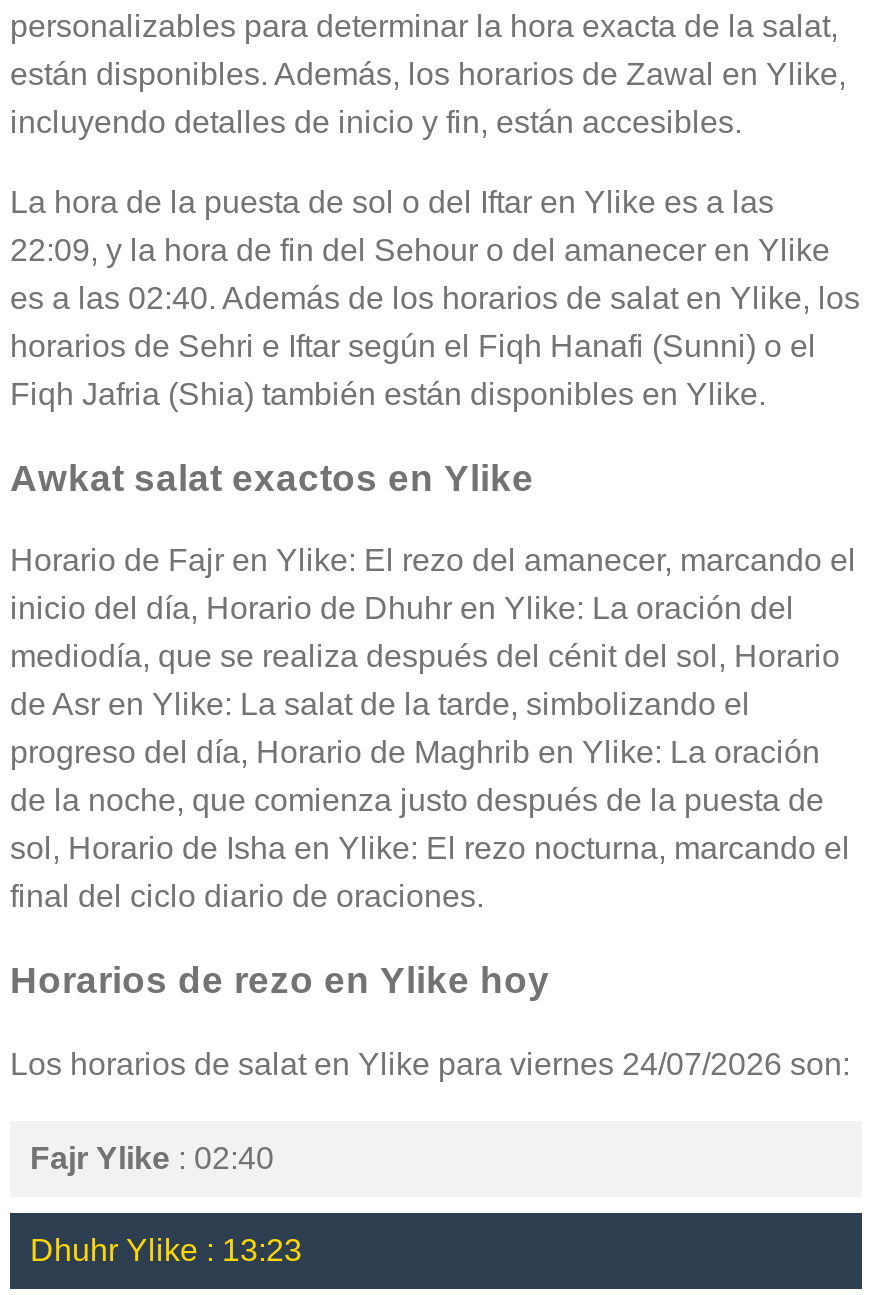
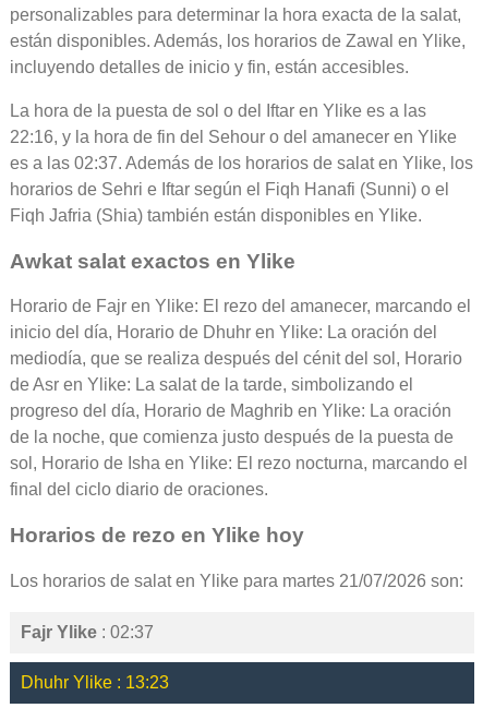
[10,233,830,267] 22:09, y la hora de fin del Sehour o del amanecer en Ylike -> [10,128,457,146] 22:16, y la hora de fin del Sehour o del amanecer en Ylike
[10,281,860,315] es a las 02:40. Además de los horarios de salat en Ylike, los -> [10,154,473,172] es a las 02:37. Además de los horarios de salat en Ylike, los
[10,1047,850,1081] Los horarios de salat en Ylike para viernes 24/07/2026 son: -> [10,571,463,590] Los horarios de salat en Ylike para martes 21/07/2026 son:
[30,1141,274,1175] Fajr Ylike: 02:40 -> [21,623,154,641] Fajr Ylike: 02:37

